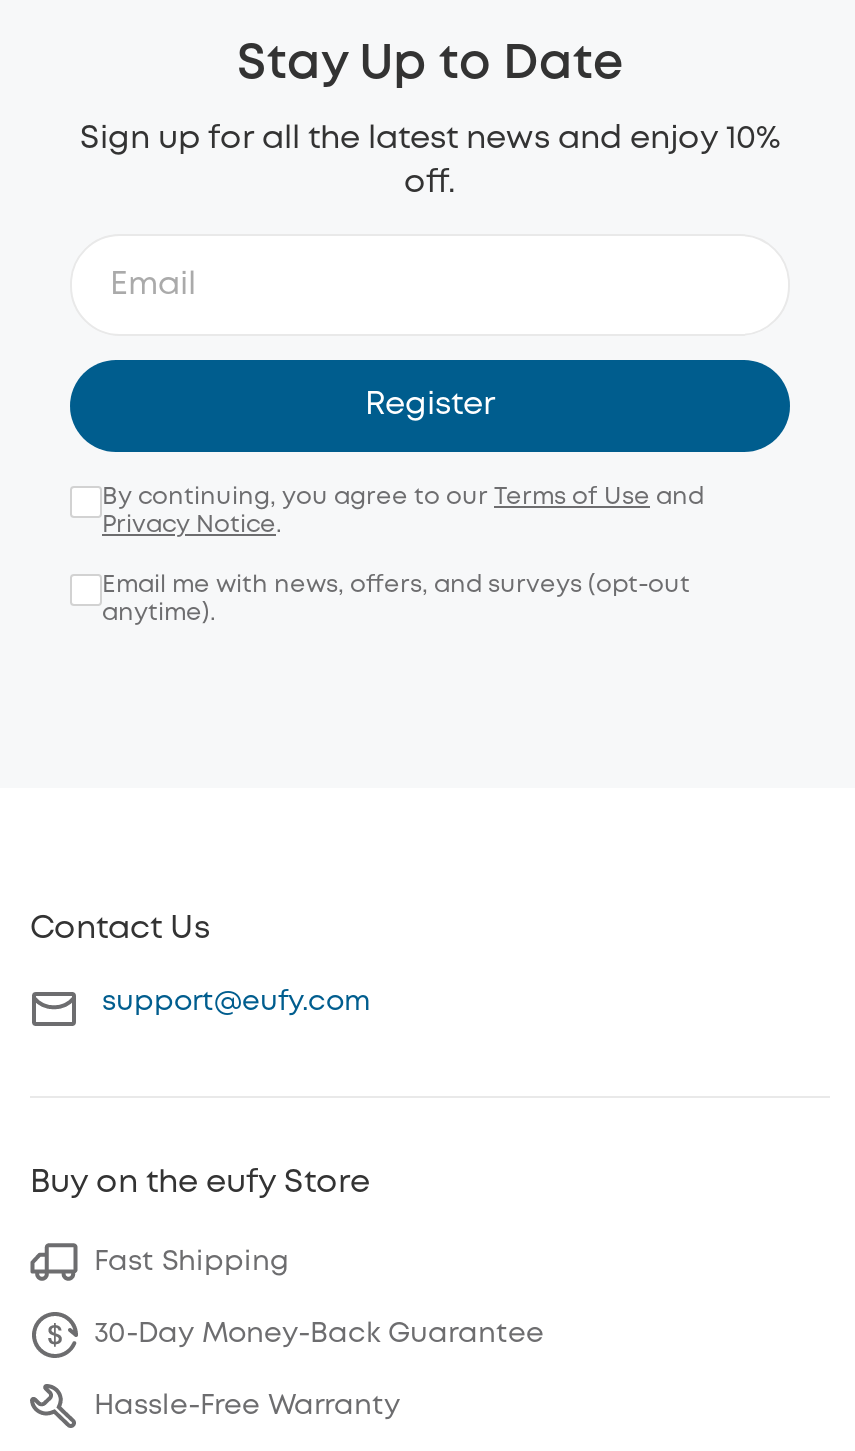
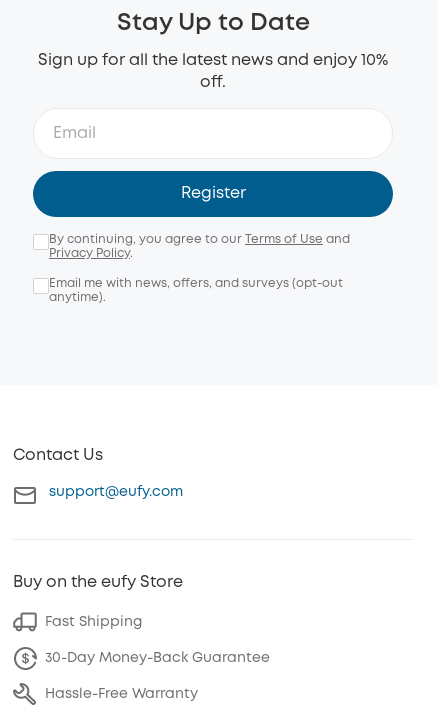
[102,513,282,535] Privacy Notice. -> [49,248,133,259] Privacy Policy.

